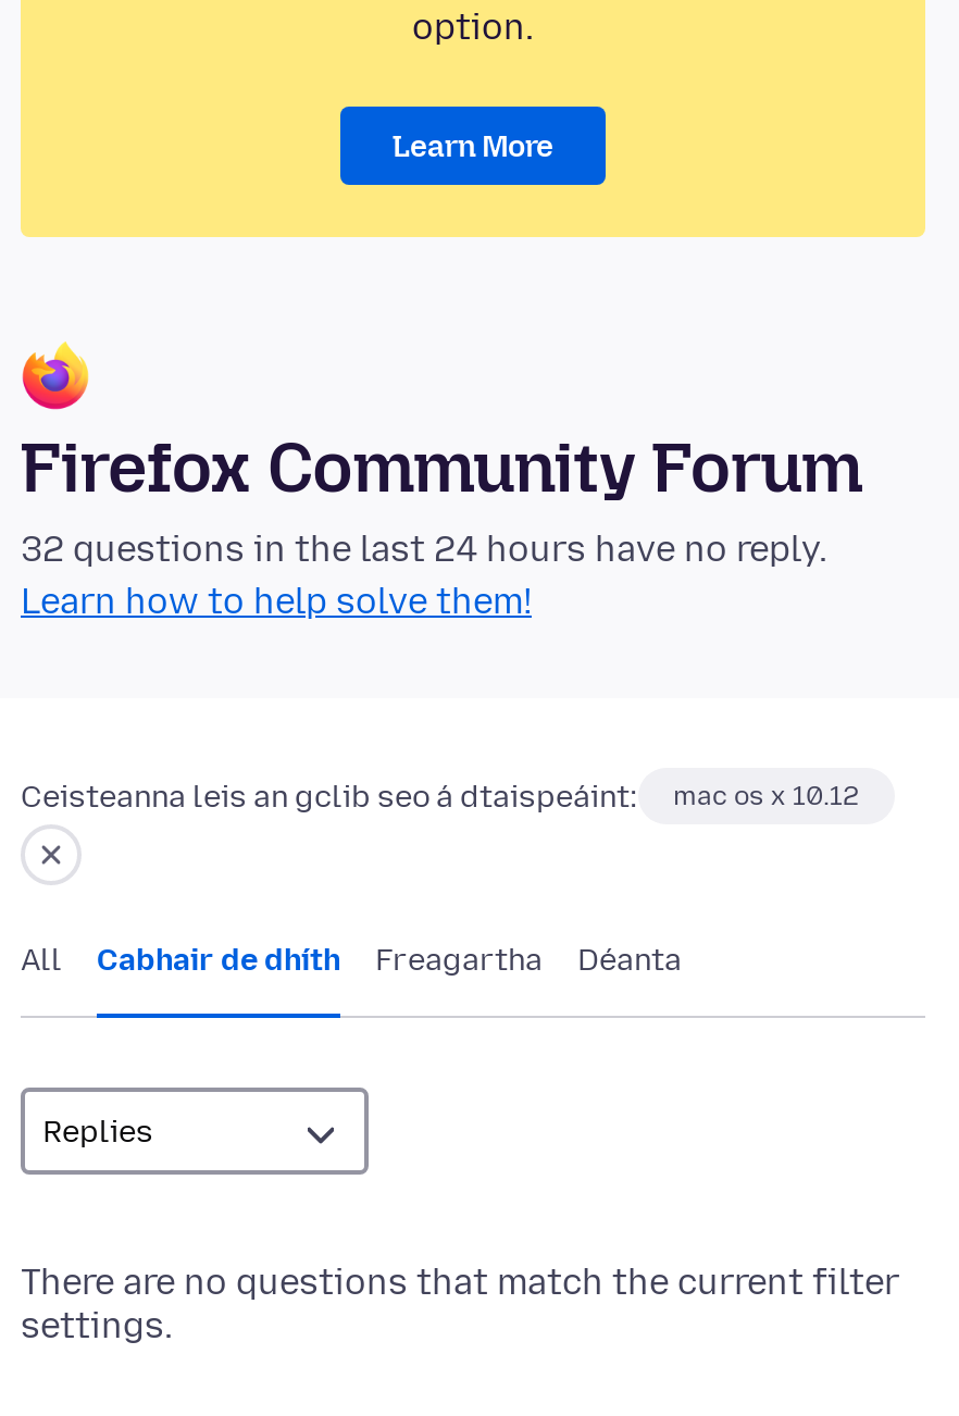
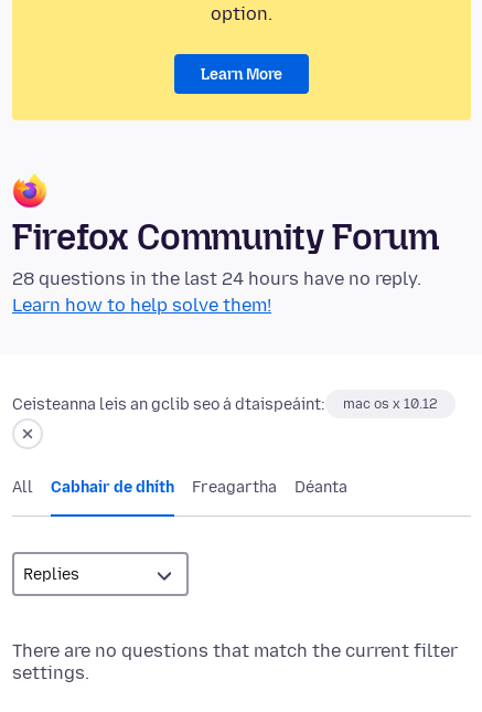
[21,530,827,571] 32 questions in the last 24 hours have no reply. -> [12,269,421,290] 28 questions in the last 24 hours have no reply.

